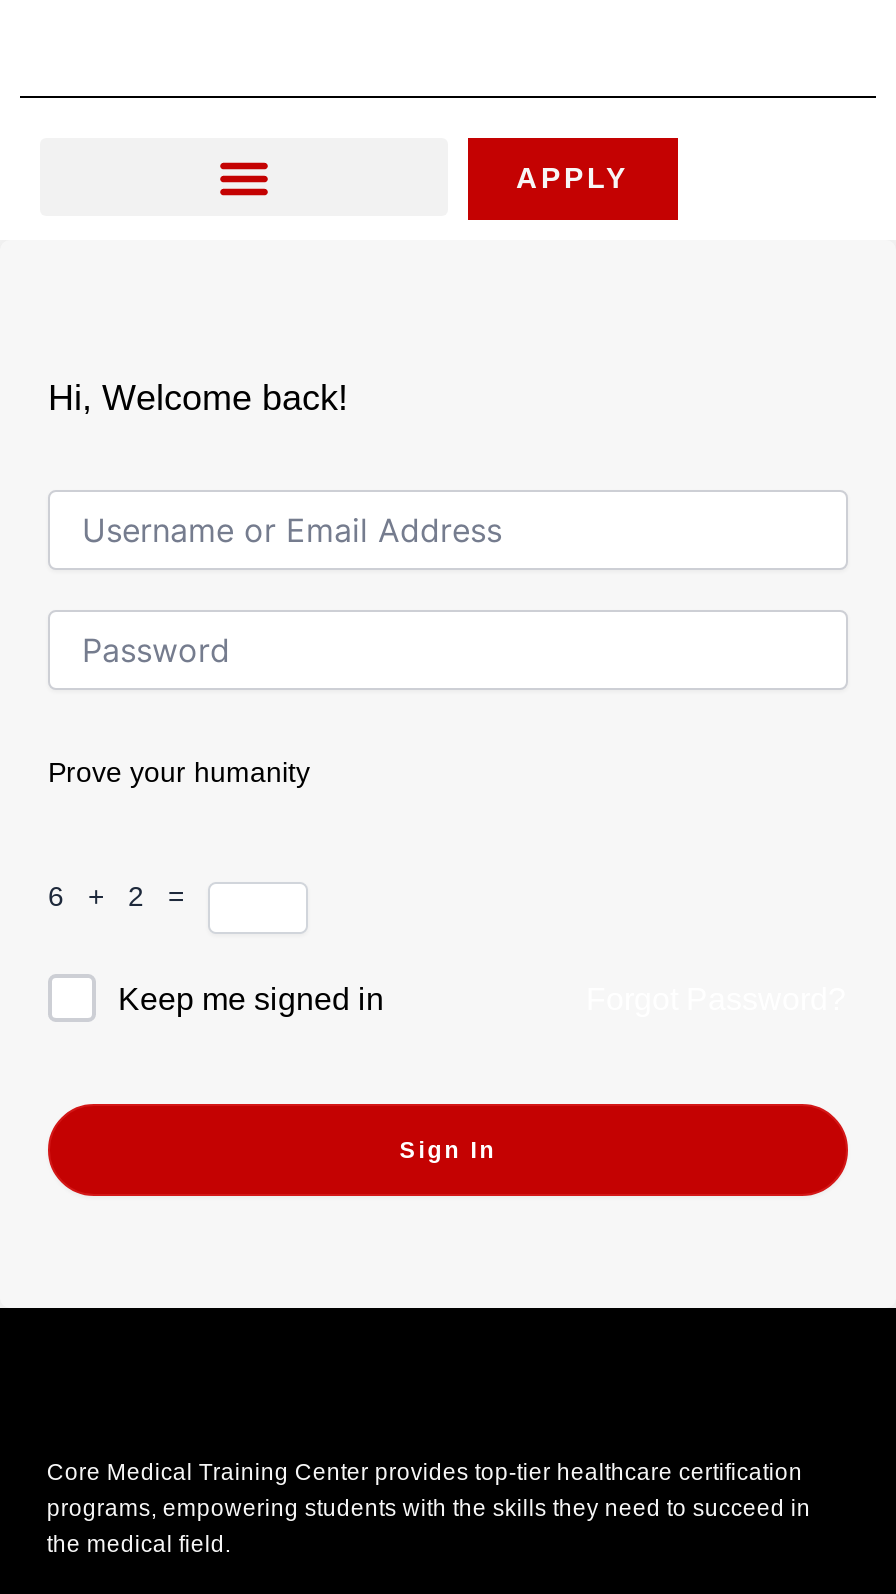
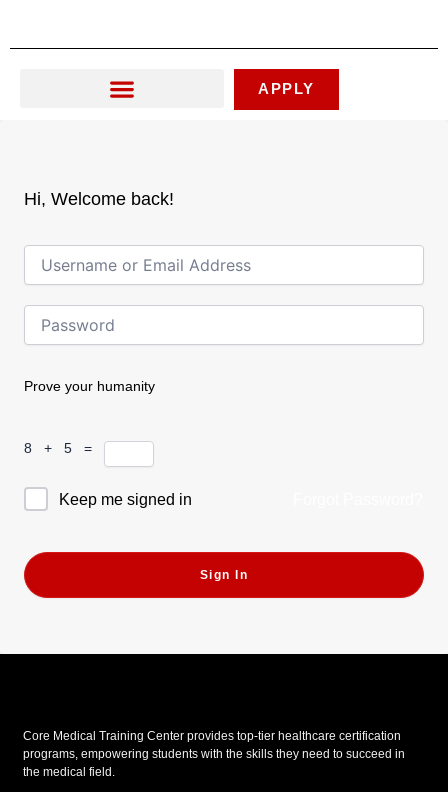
[48,879,208,911] 6 + 2 = -> [24,439,104,455] 8 + 5 =

